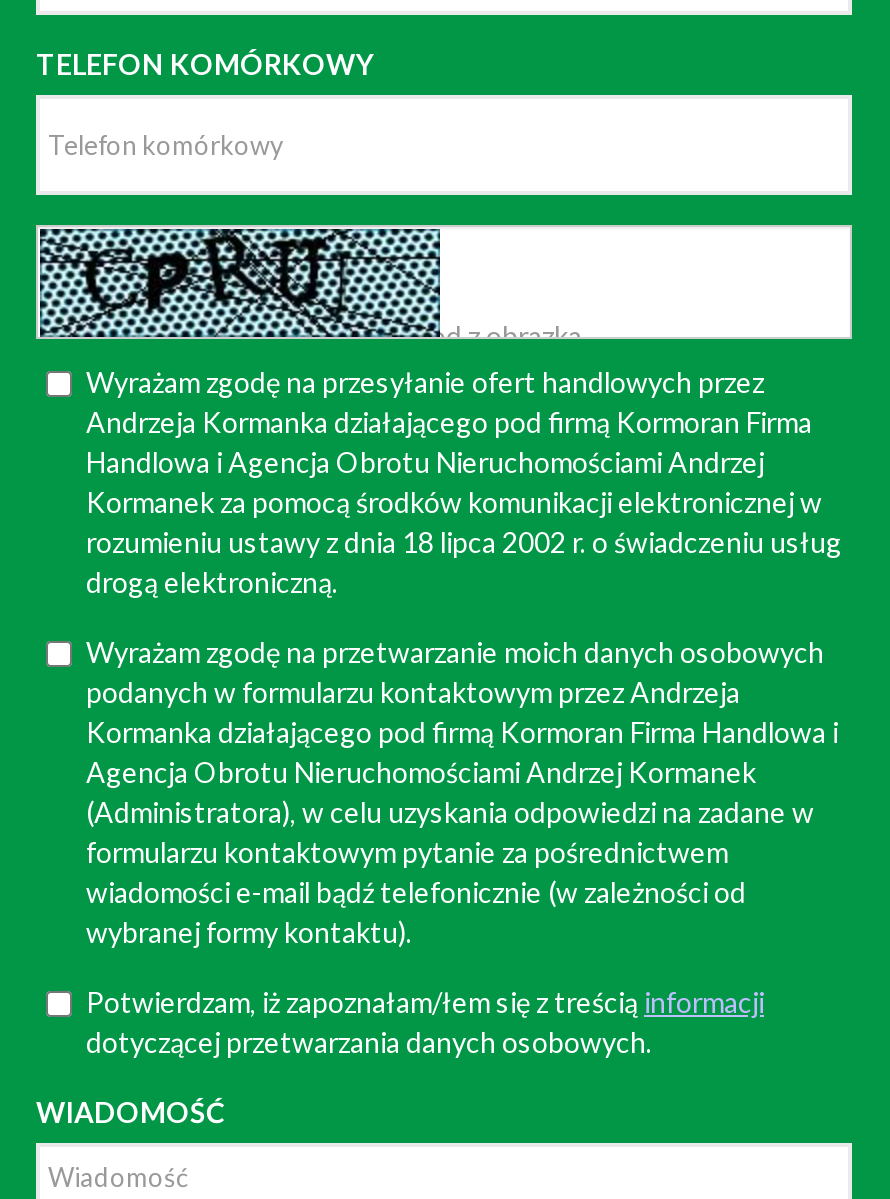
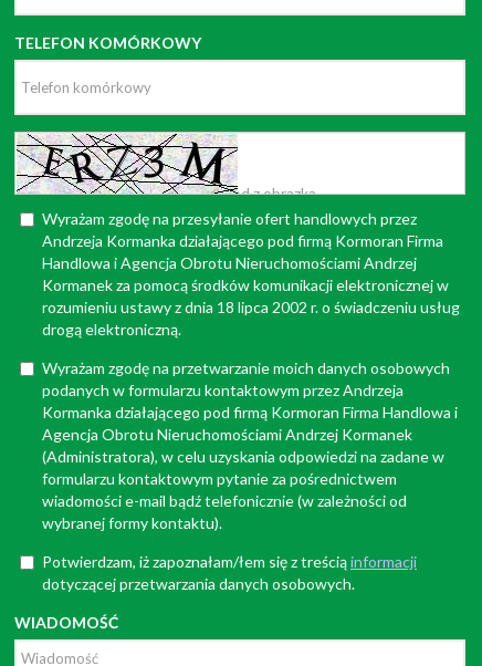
[38,227,442,339] [image] -> [15,133,238,195] [image]

